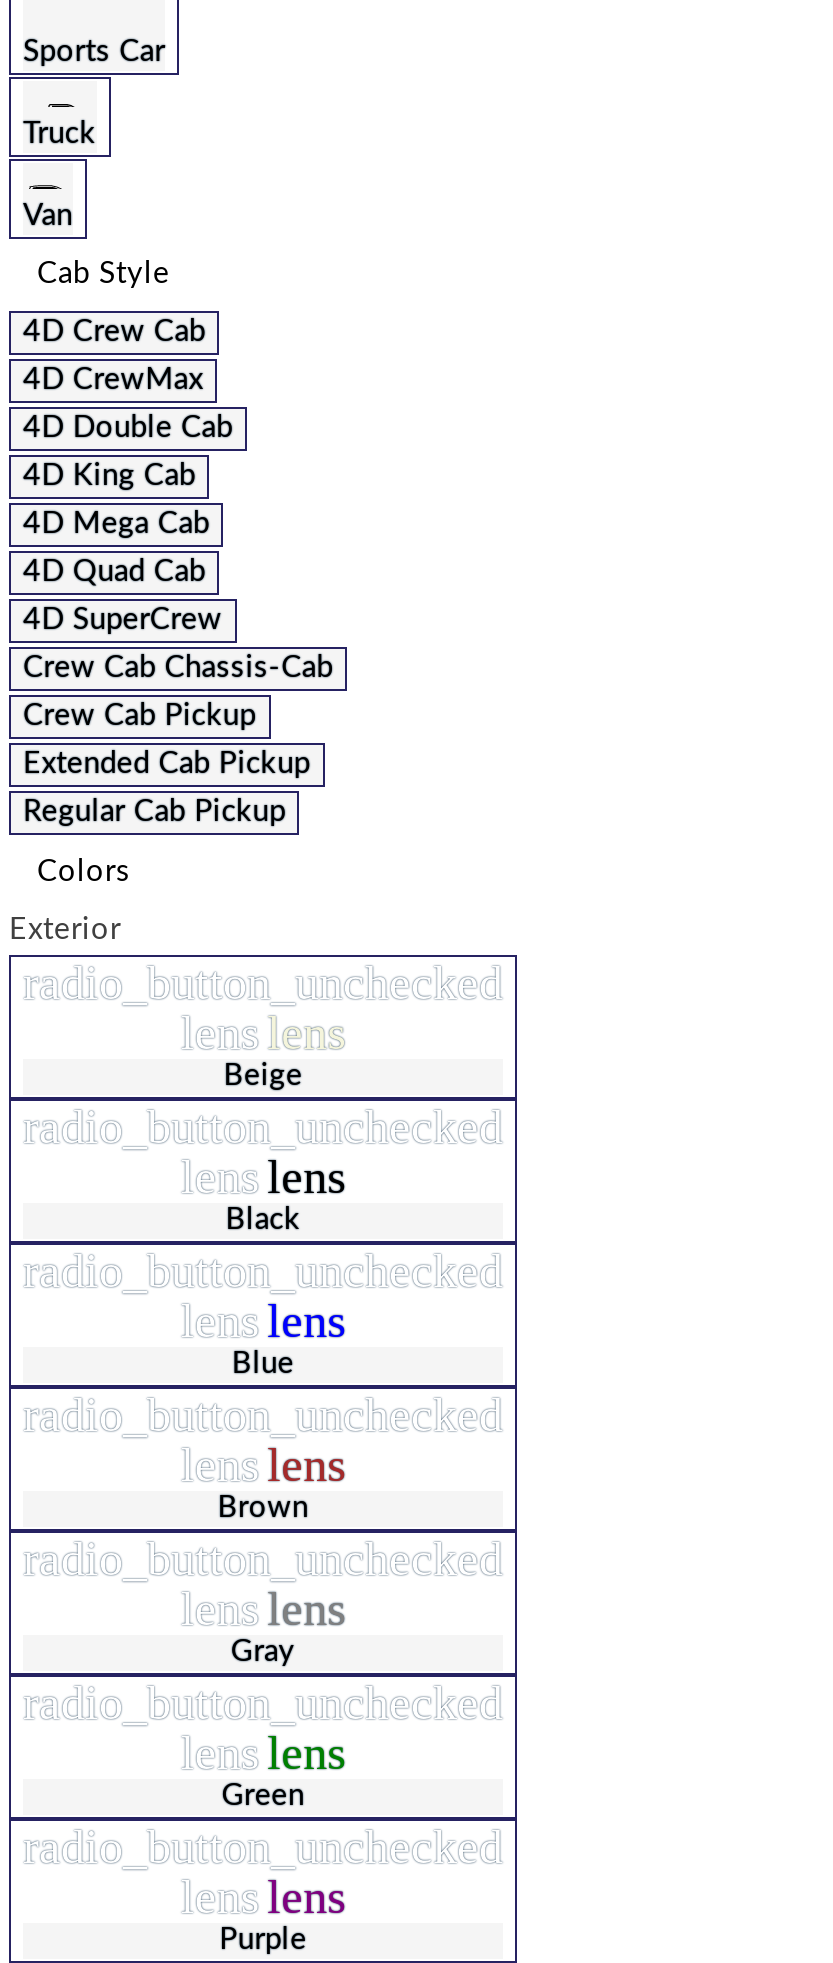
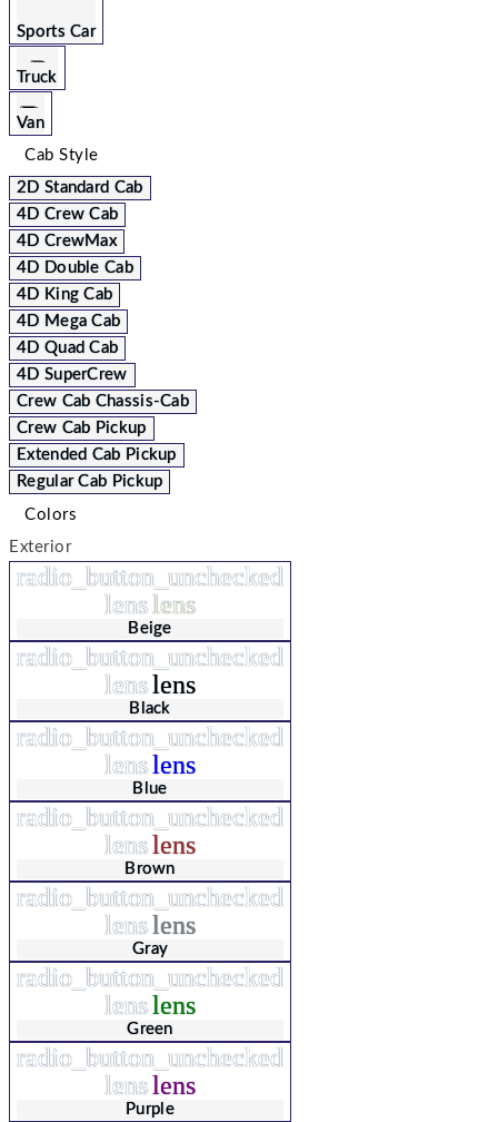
none -> [17,180,143,196] 2D Standard Cab

